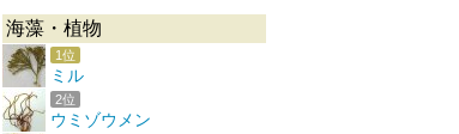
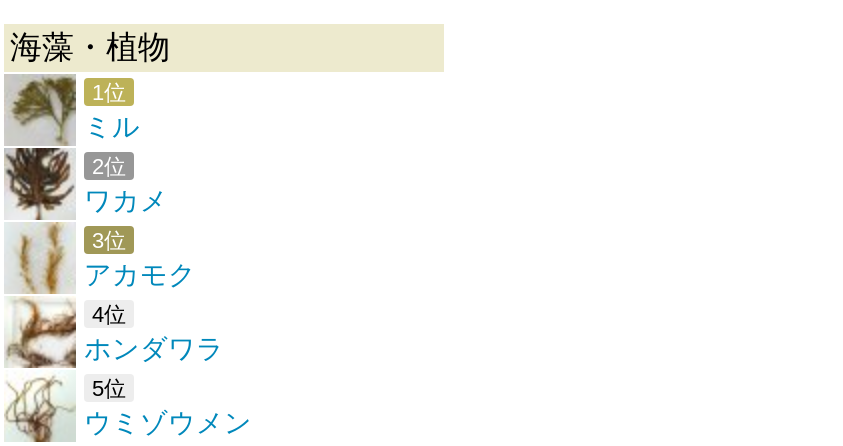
none -> [6,146,224,401] [image] | ワカメ | 3位 | アカモク | 4位 | ホンダワラ | 5位

